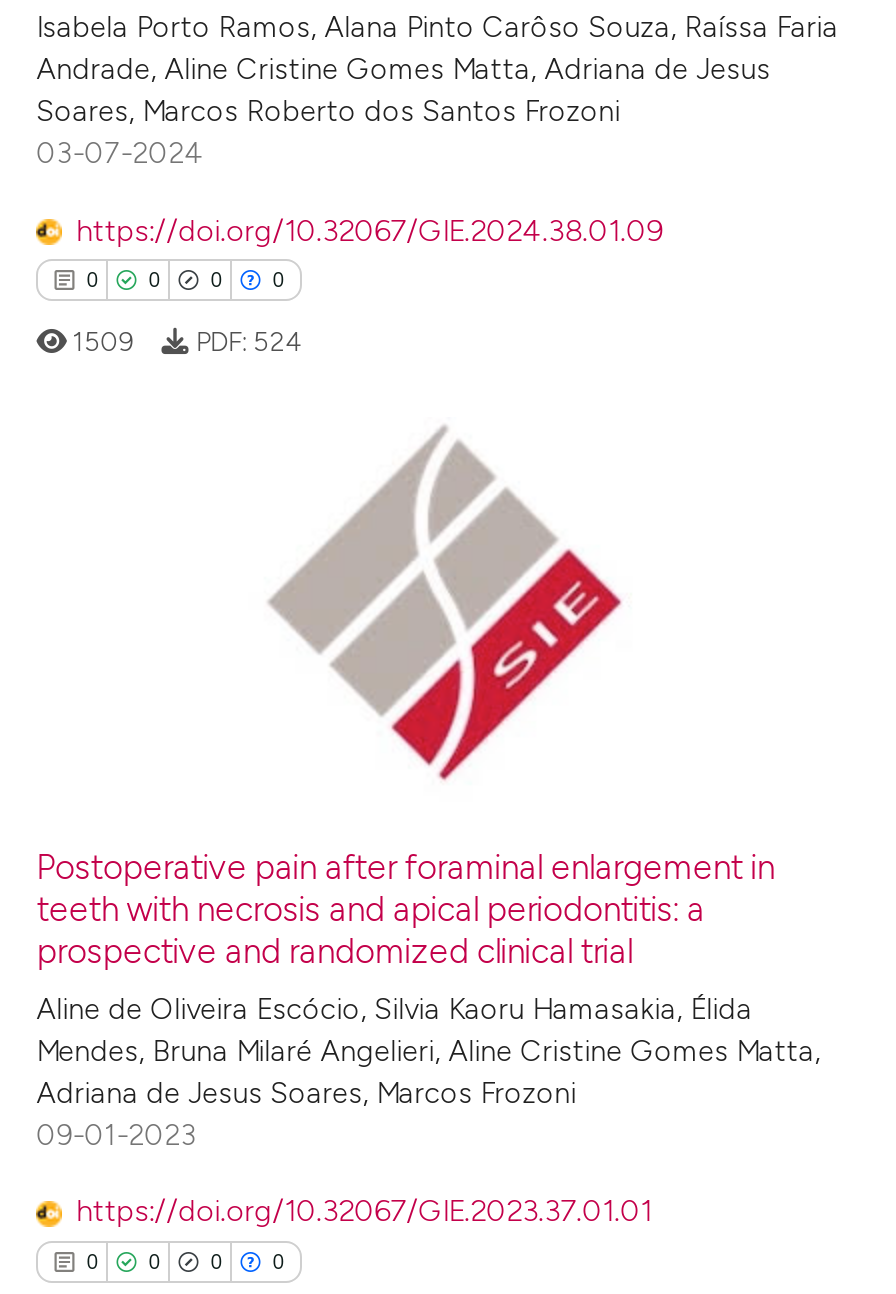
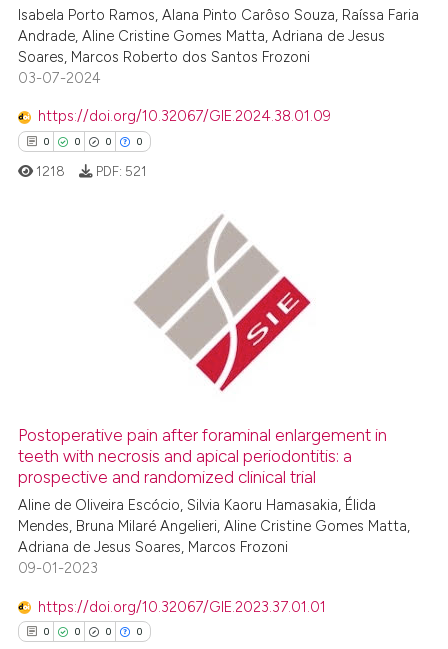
[66,325,134,357] 1509 -> [33,163,65,179] 1218
[189,325,301,357] PDF: 524 -> [93,163,147,179] PDF: 521

